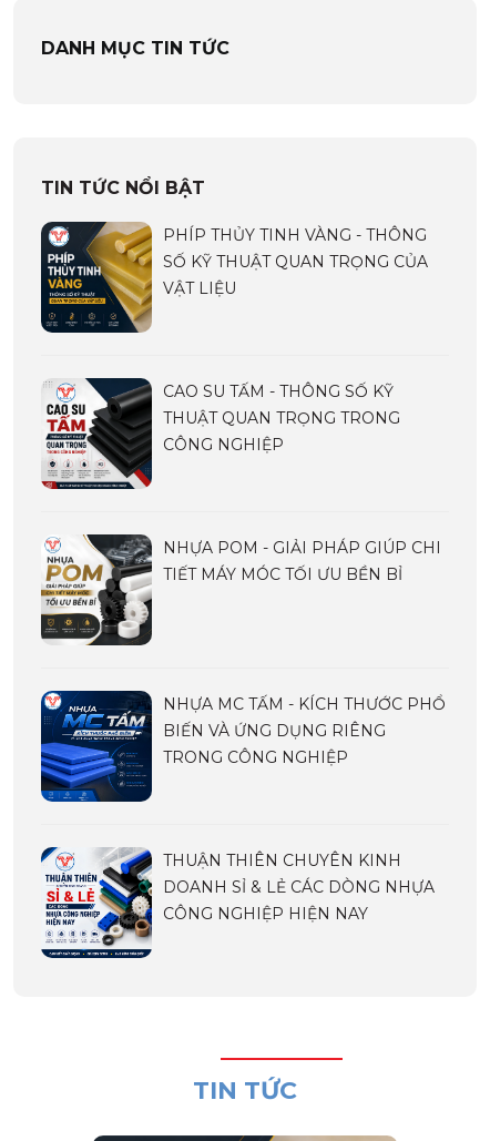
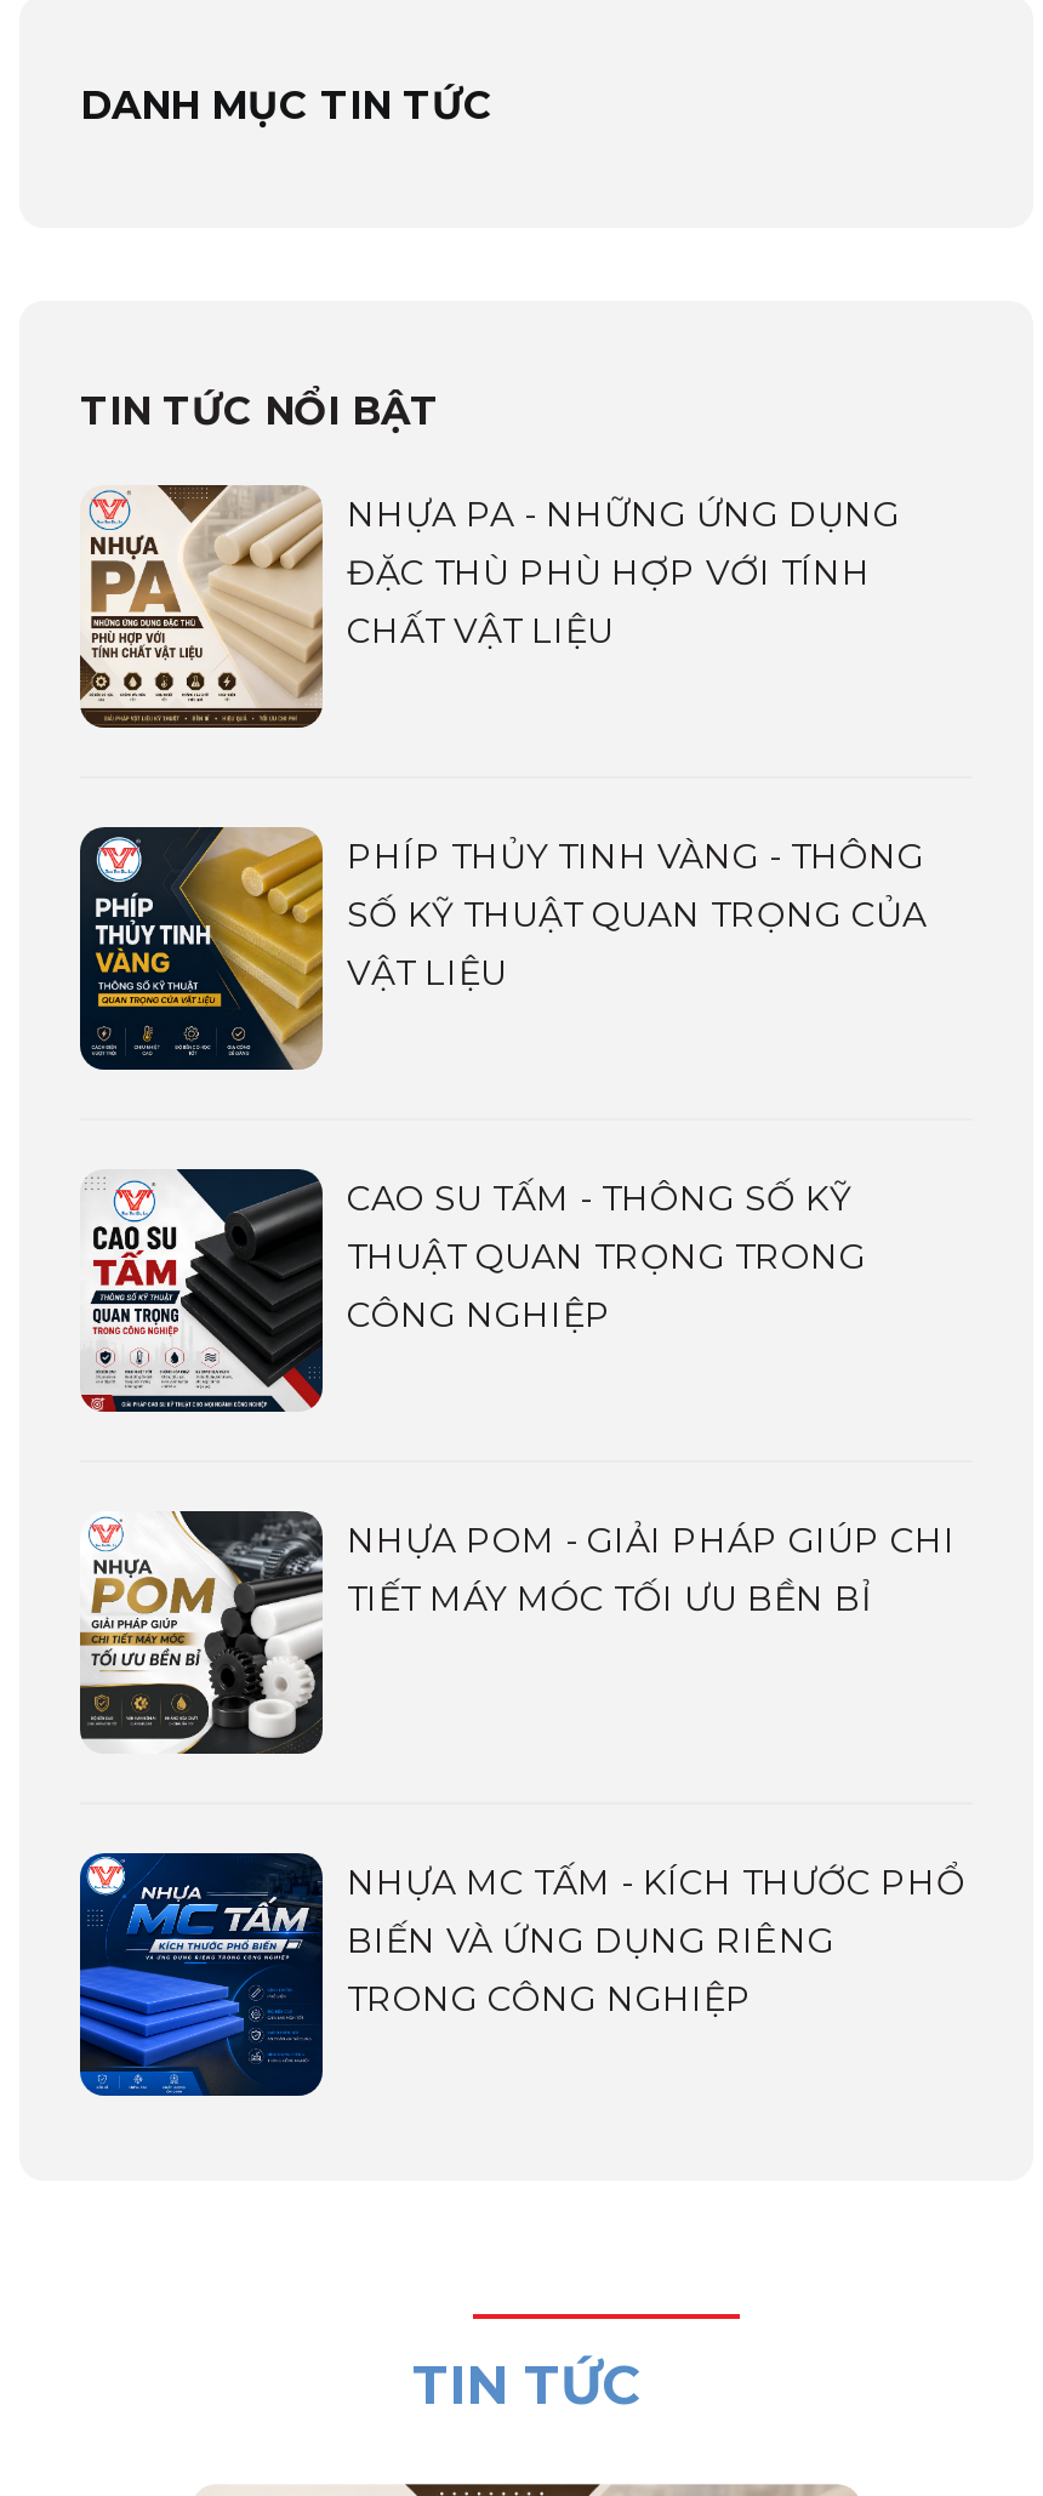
none -> [78,485,900,728] [image] | NHỰA PA - NHỮNG ỨNG DỤNG | ĐẶC THÙ PHÙ HỢP VỚI TÍNH | CHẤT VẬT LIỆU
moved [42,221,446,767] -> [82,825,965,2021]: [image] | PHÍP THỦY TINH VÀNG - THÔNG | SỐ KỸ THUẬT QUAN TRỌNG CỦA | ... | BIẾN VÀ ỨNG DỤNG RIÊNG | TRONG CÔNG NGHIỆP
[41,847,435,958] [image] | THUẬN THIÊN CHUYÊN KINH | DOANH SỈ & LẺ CÁC DÒNG NHỰA | CÔNG NGHIỆP HIỆN NAY -> none

